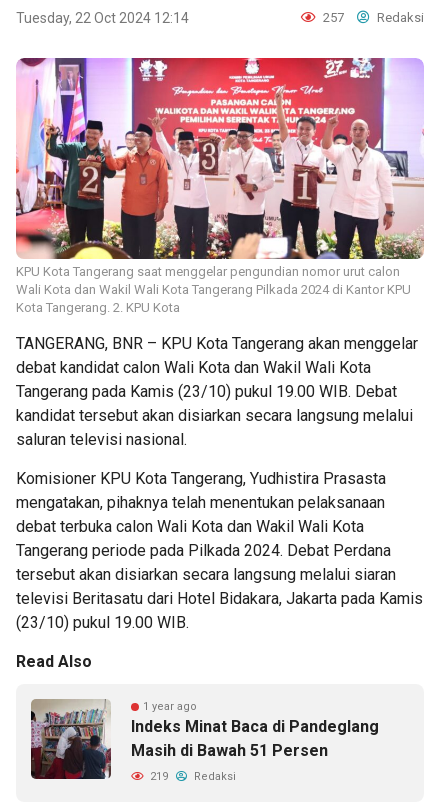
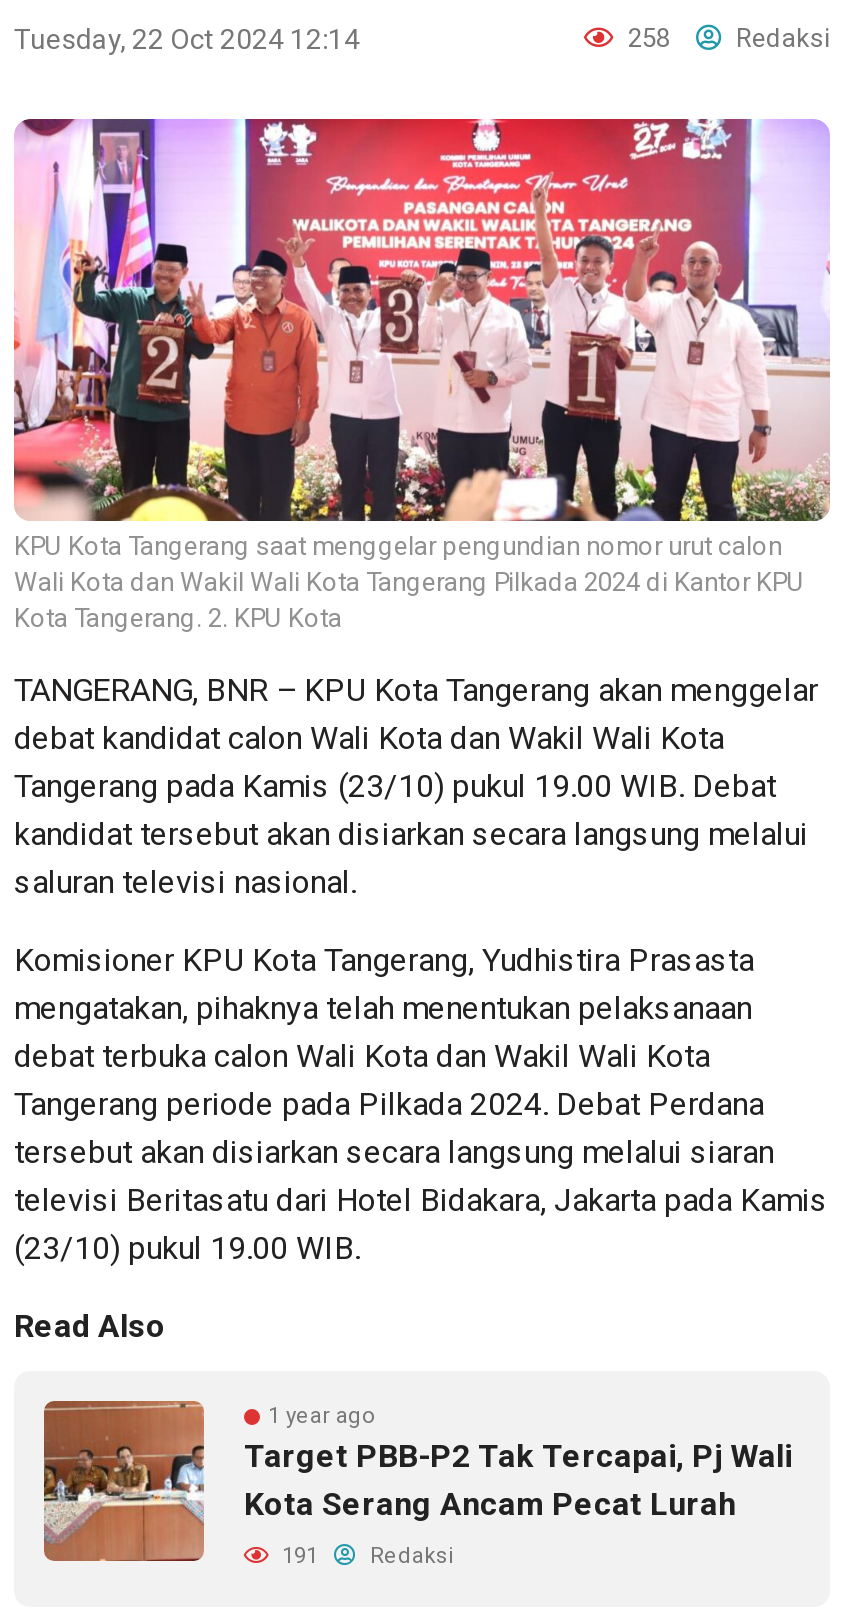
[320,10,424,25] 257 Redaksi -> [622,23,830,53] 258 Redaksi
[30,699,379,780] [image] | Indeks Minat Baca di Pandeglang | Masih di Bawah 51 Persen -> [42,1401,792,1563] [image] | Target PBB-P2 Tak Tercapai, Pj Wali | Kota Serang Ancam Pecat Lurah
[147,770,236,783] 219 Redaksi -> [276,1543,454,1569] 191 Redaksi

